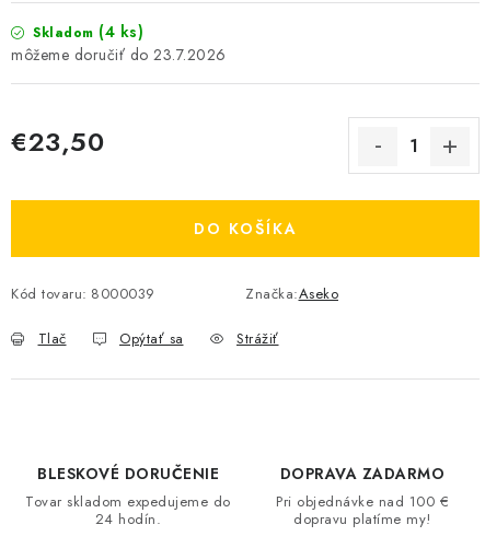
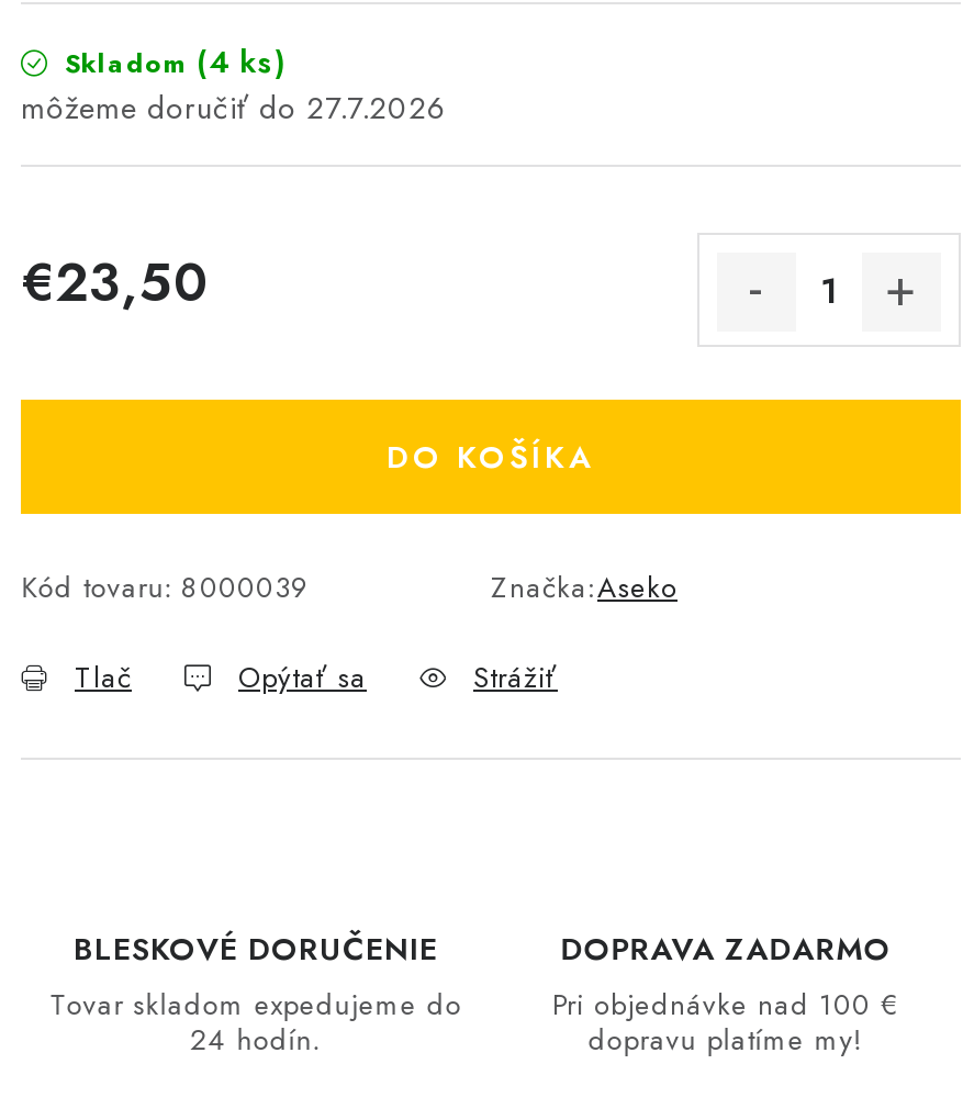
[153,44,226,66] 23.7.2026 -> [306,86,448,130] 27.7.2026

